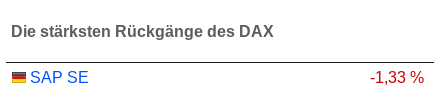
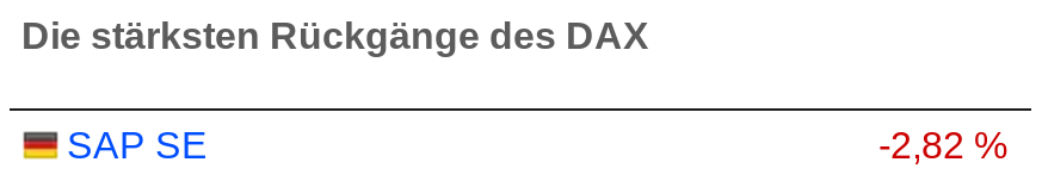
[370,69,424,86] -1,33 % -> [878,125,1007,166] -2,82 %

